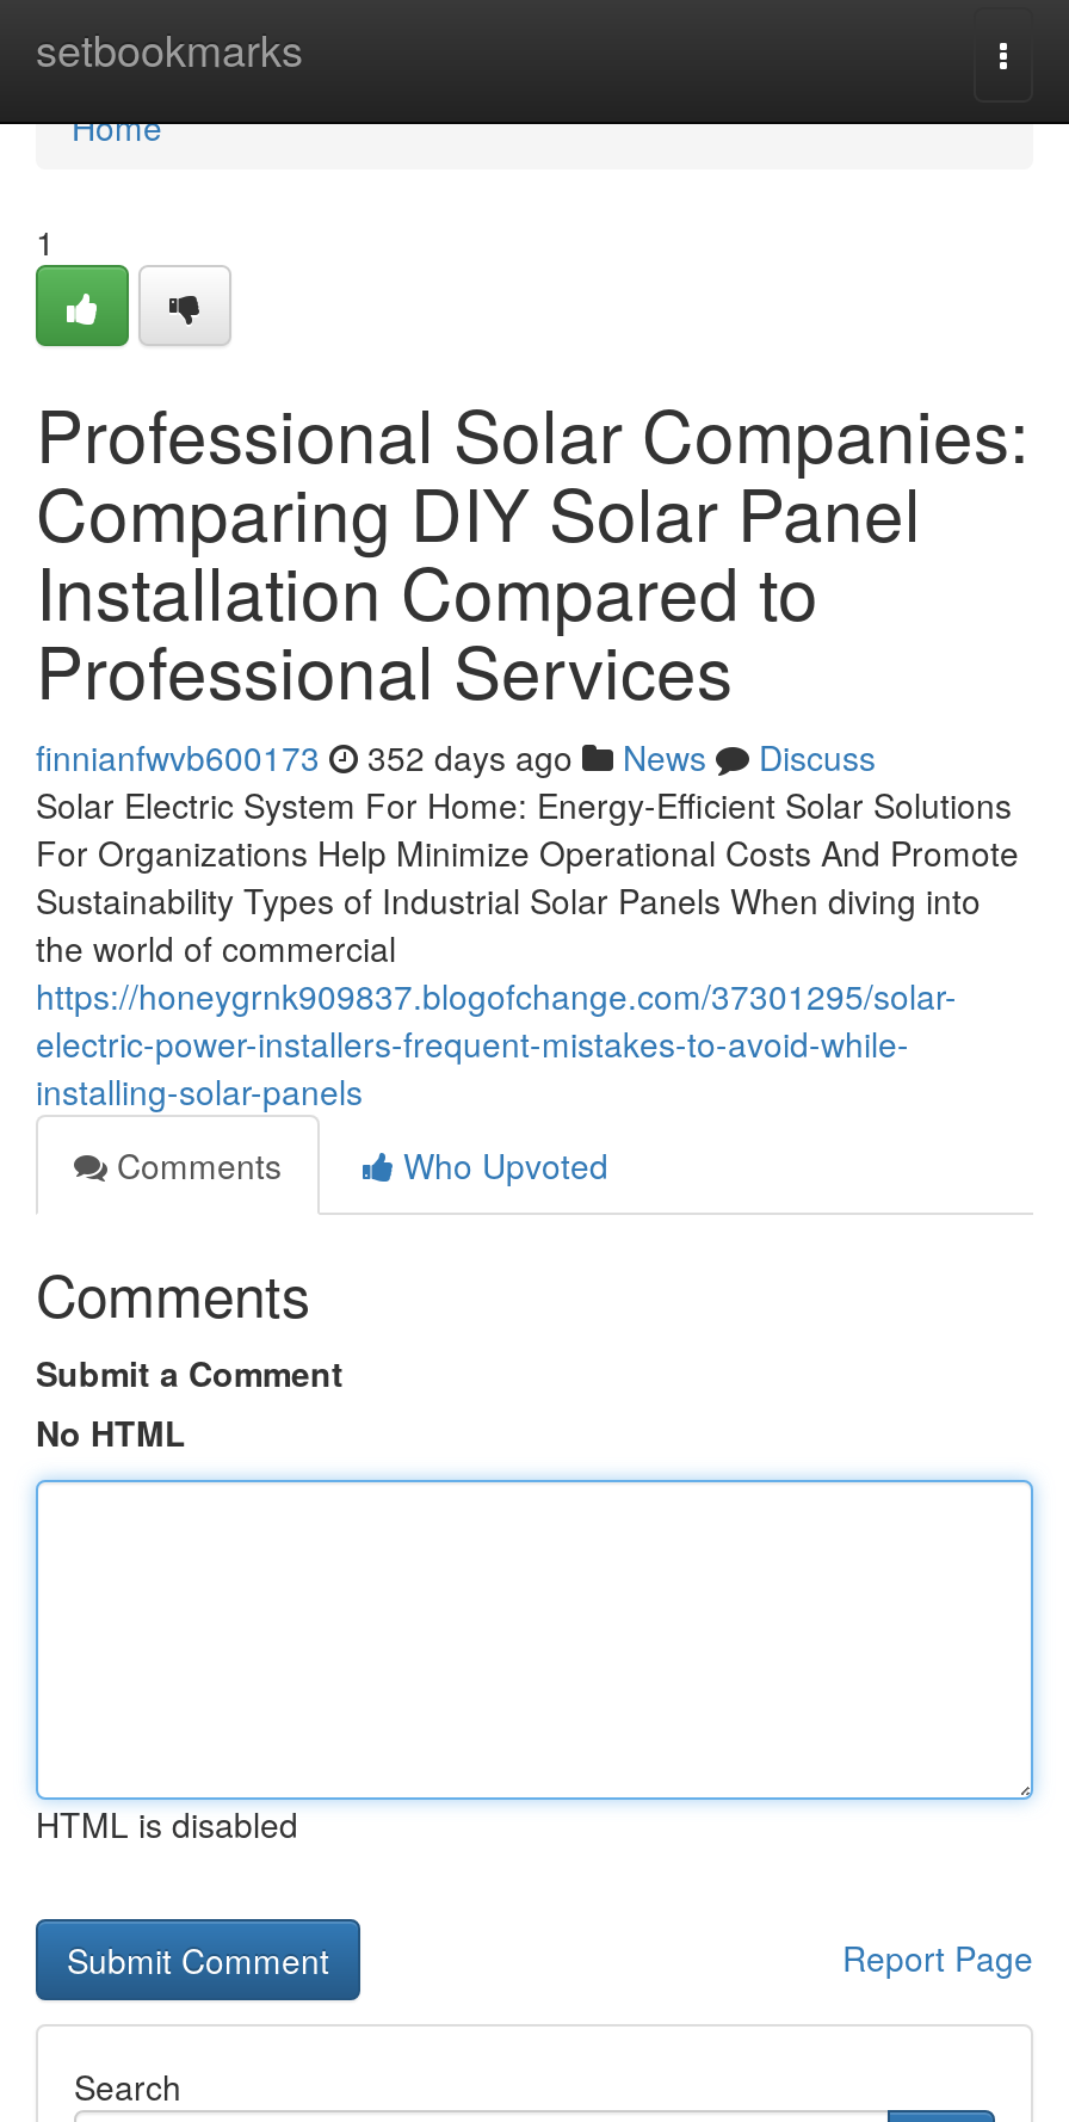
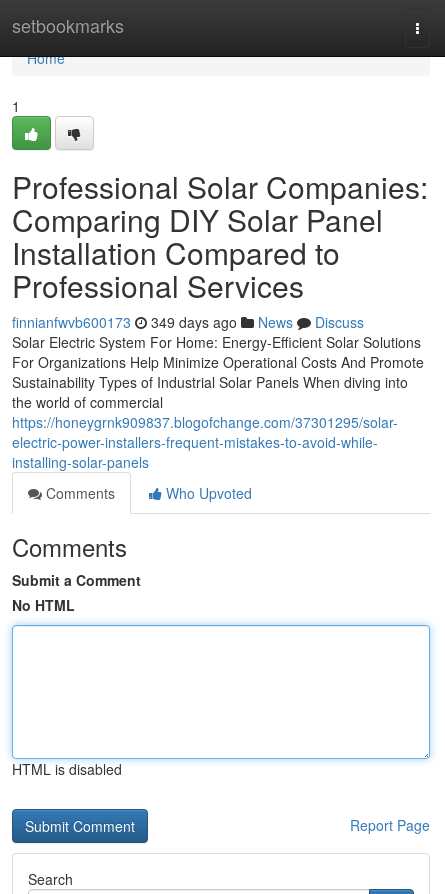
[36,733,876,781] finnianfwvb600173 352 days ago News Discuss -> [12,312,364,332] finnianfwvb600173 349 days ago News Discuss

